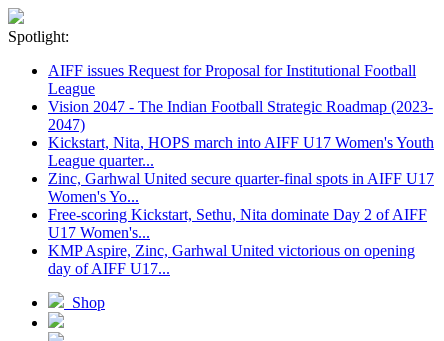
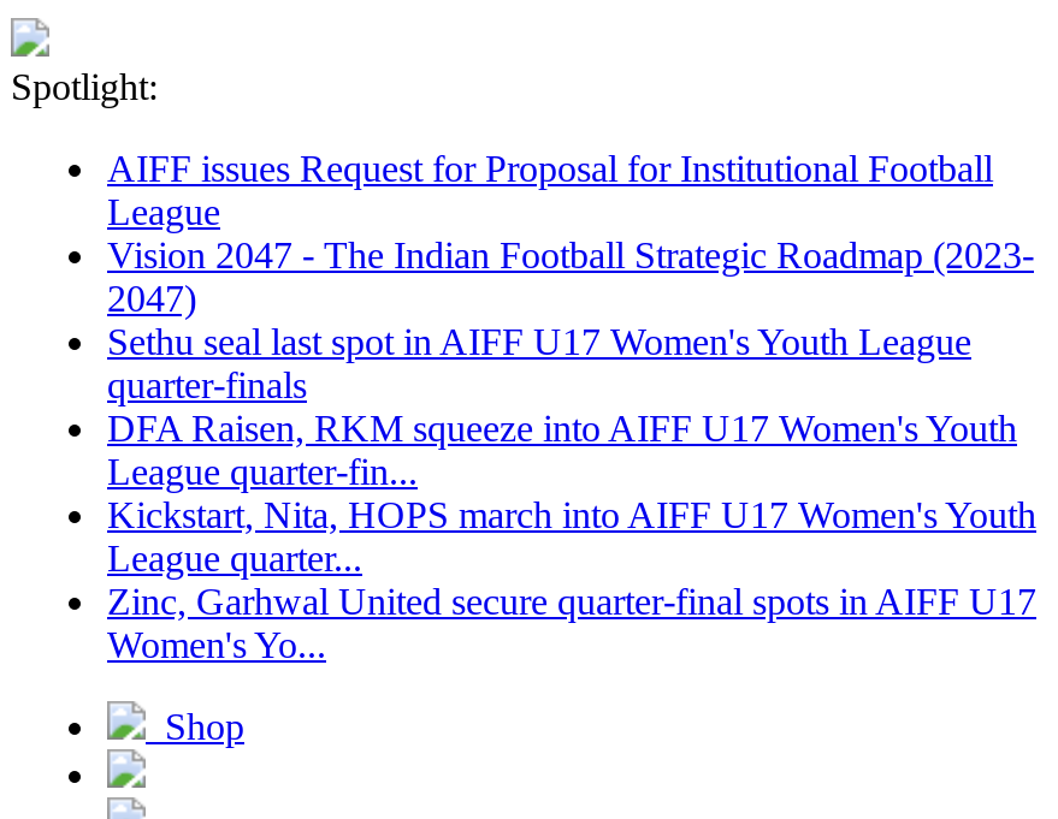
none -> [107,321,1017,492] Sethu seal last spot in AIFF U17 Women's Youth League | quarter-finals | DFA Raisen, RKM squeeze into AIFF U17 Women's Youth | League quarter-fin...
moved [48,134,434,205] -> [107,494,1036,665]: Kickstart, Nita, HOPS march into AIFF U17 Women's Youth | League quarter... | Zinc, Garhwal United secure quarter-final spots in AIFF U17 | Women's Yo...
[48,206,427,277] Free-scoring Kickstart, Sethu, Nita dominate Day 2 of AIFF | U17 Women's... | KMP Aspire, Zinc, Garhwal United victorious on opening | day of AIFF U17... -> none

